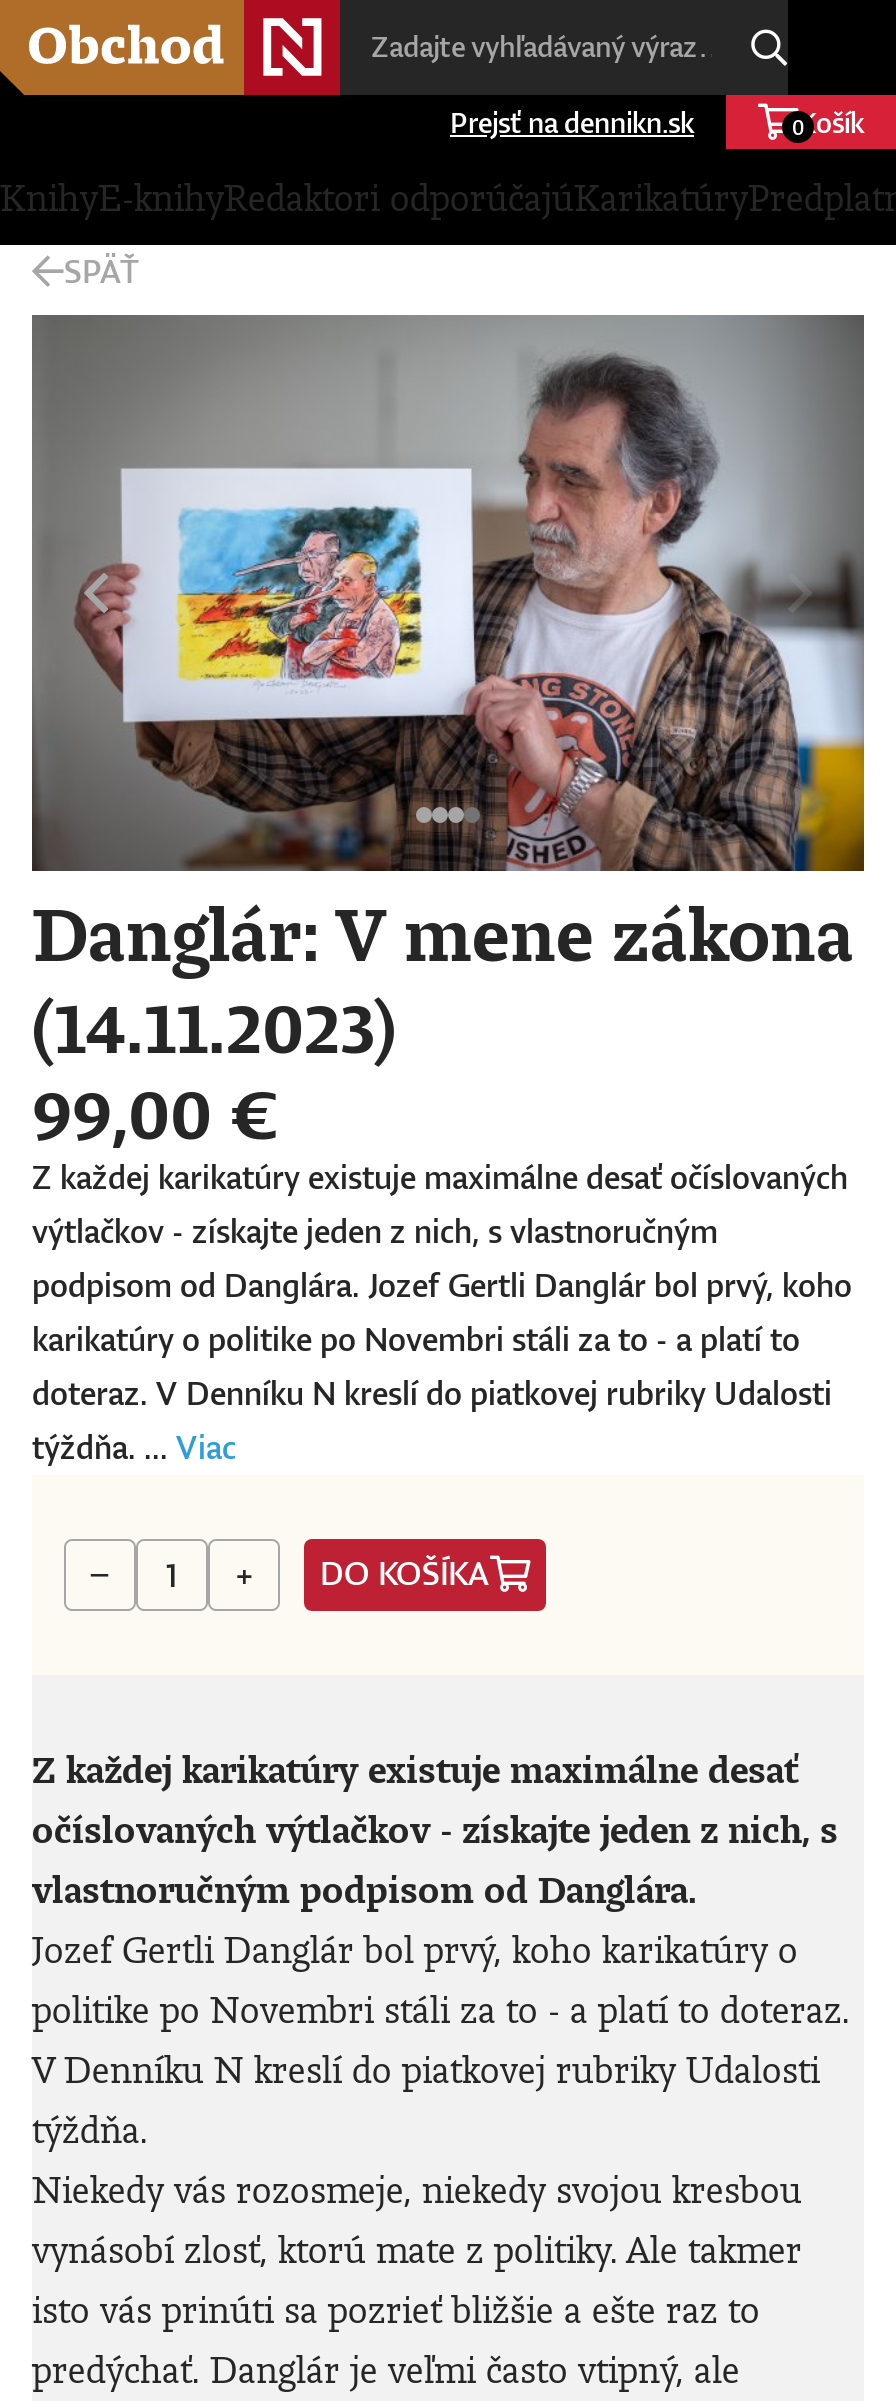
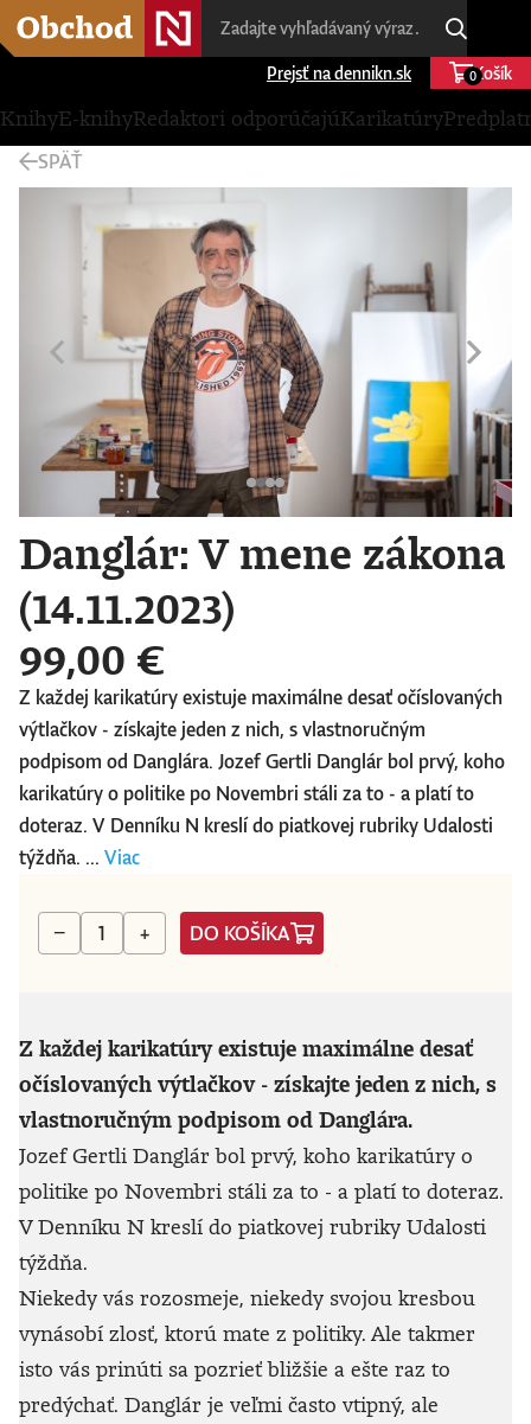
[32,313,866,873] [image] -> [20,187,513,518] [image]

